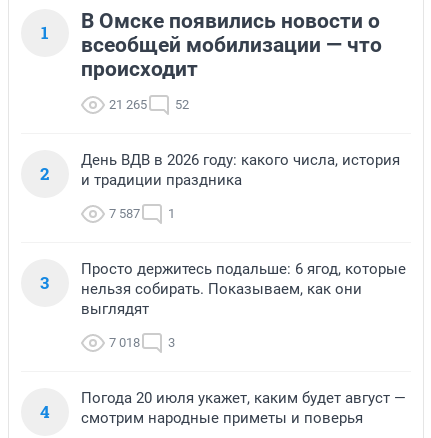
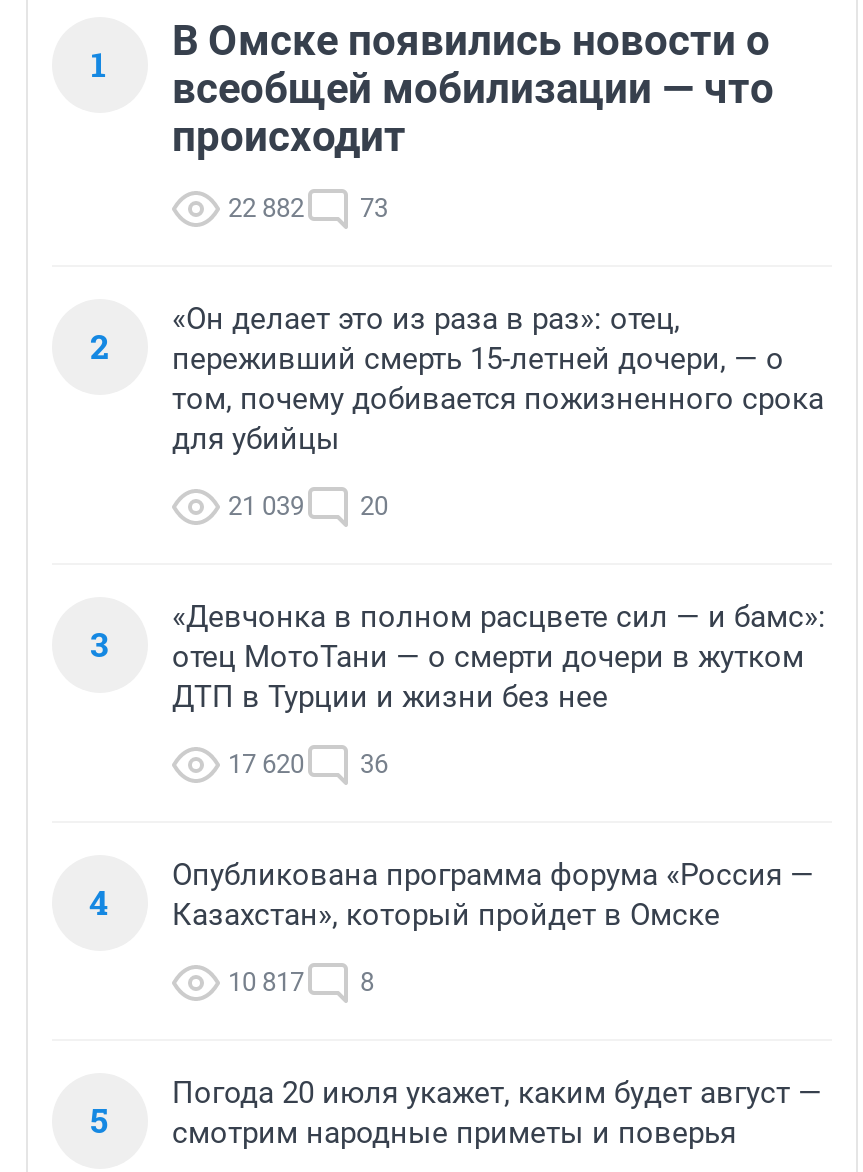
[109,97,147,112] 21 265 -> [228,192,304,222] 22 882
[175,97,189,112] 52 -> [360,192,388,222] 73
[81,151,400,189] День ВДВ в 2026 году: какого числа, история | и традиции праздника -> [172,300,824,456] «Он делает это из раза в раз»: отец, | переживший смерть 15-летней дочери, — о | том, почему добивается пожизненного срока | для убийцы
[109,206,175,221] 7 587 | 1 -> [228,490,388,520] 21 039 | 20
[81,260,406,318] Просто держитесь подальше: 6 ягод, которые | нельзя собирать. Показываем, как они | выглядят -> [172,598,826,714] «Девчонка в полном расцвете сил — и бамс»: | отец МотоТани — о смерти дочери в жутком | ДТП в Турции и жизни без нее
none -> [90,856,814,1142] Опубликована программа форума «Россия — | Казахстан», который пройдет в Омске | 10 817 | 8 | 5
[109,335,175,350] 7 018 | 3 -> [228,748,388,778] 17 620 | 36

